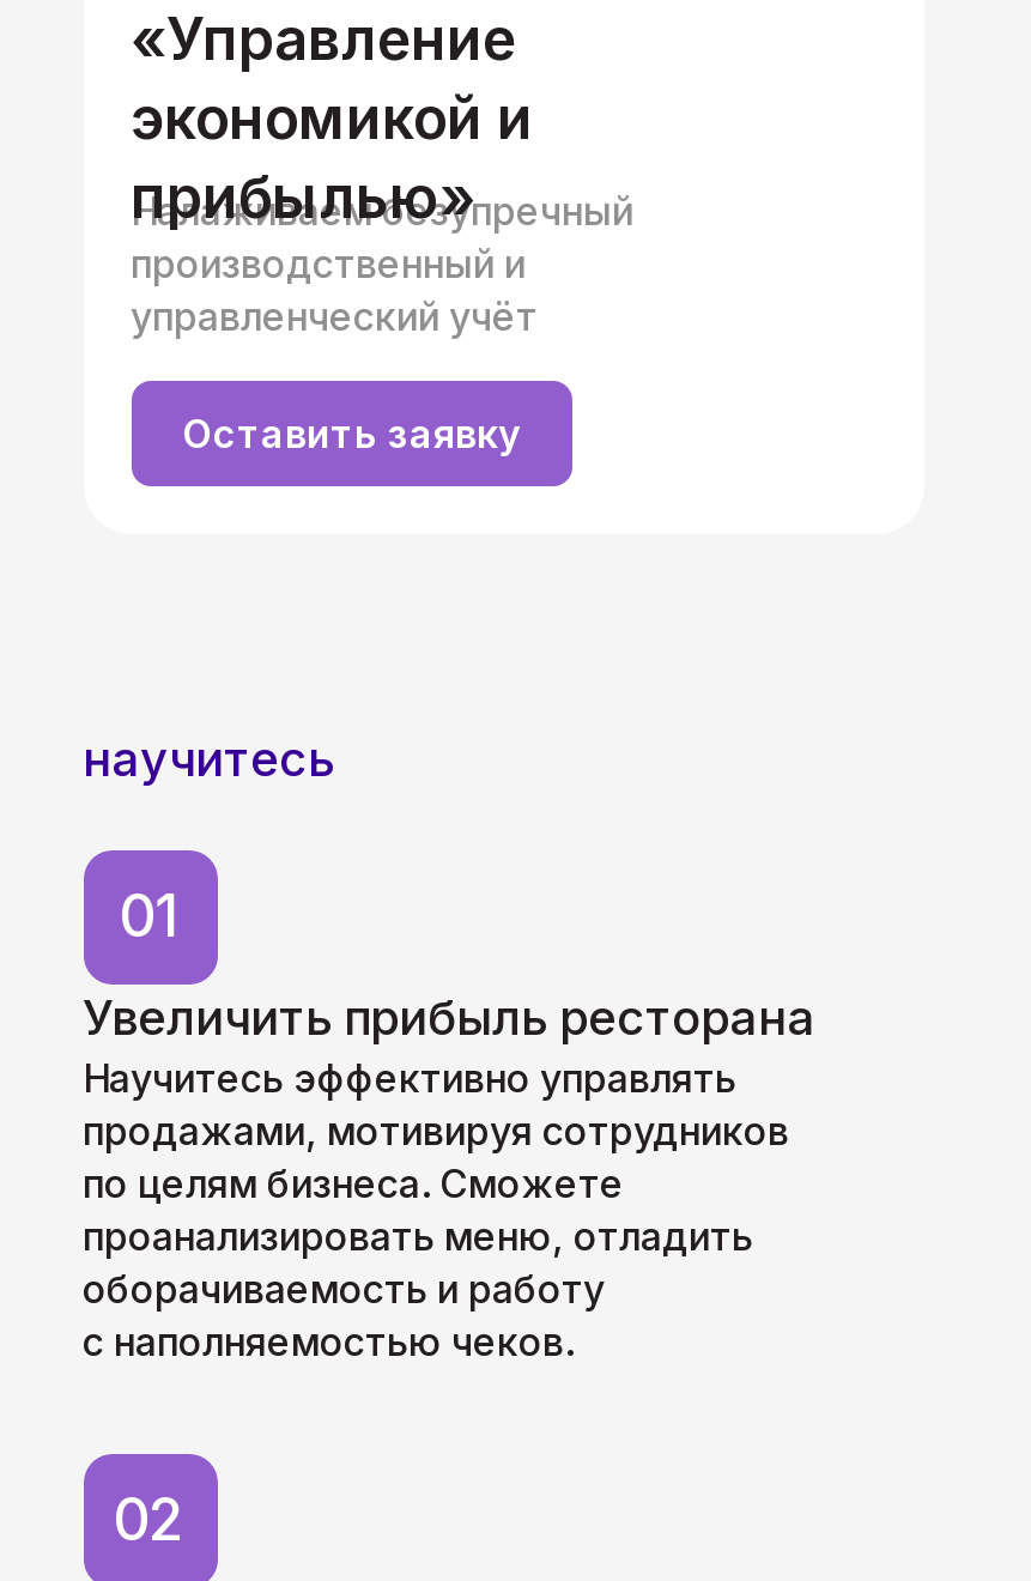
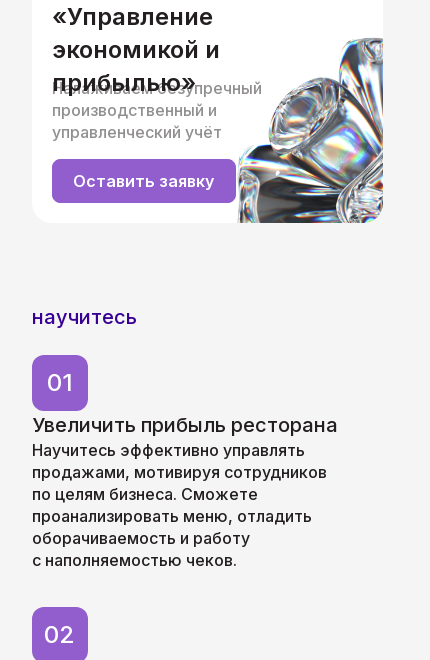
none -> [238,37,384,224] [image]

